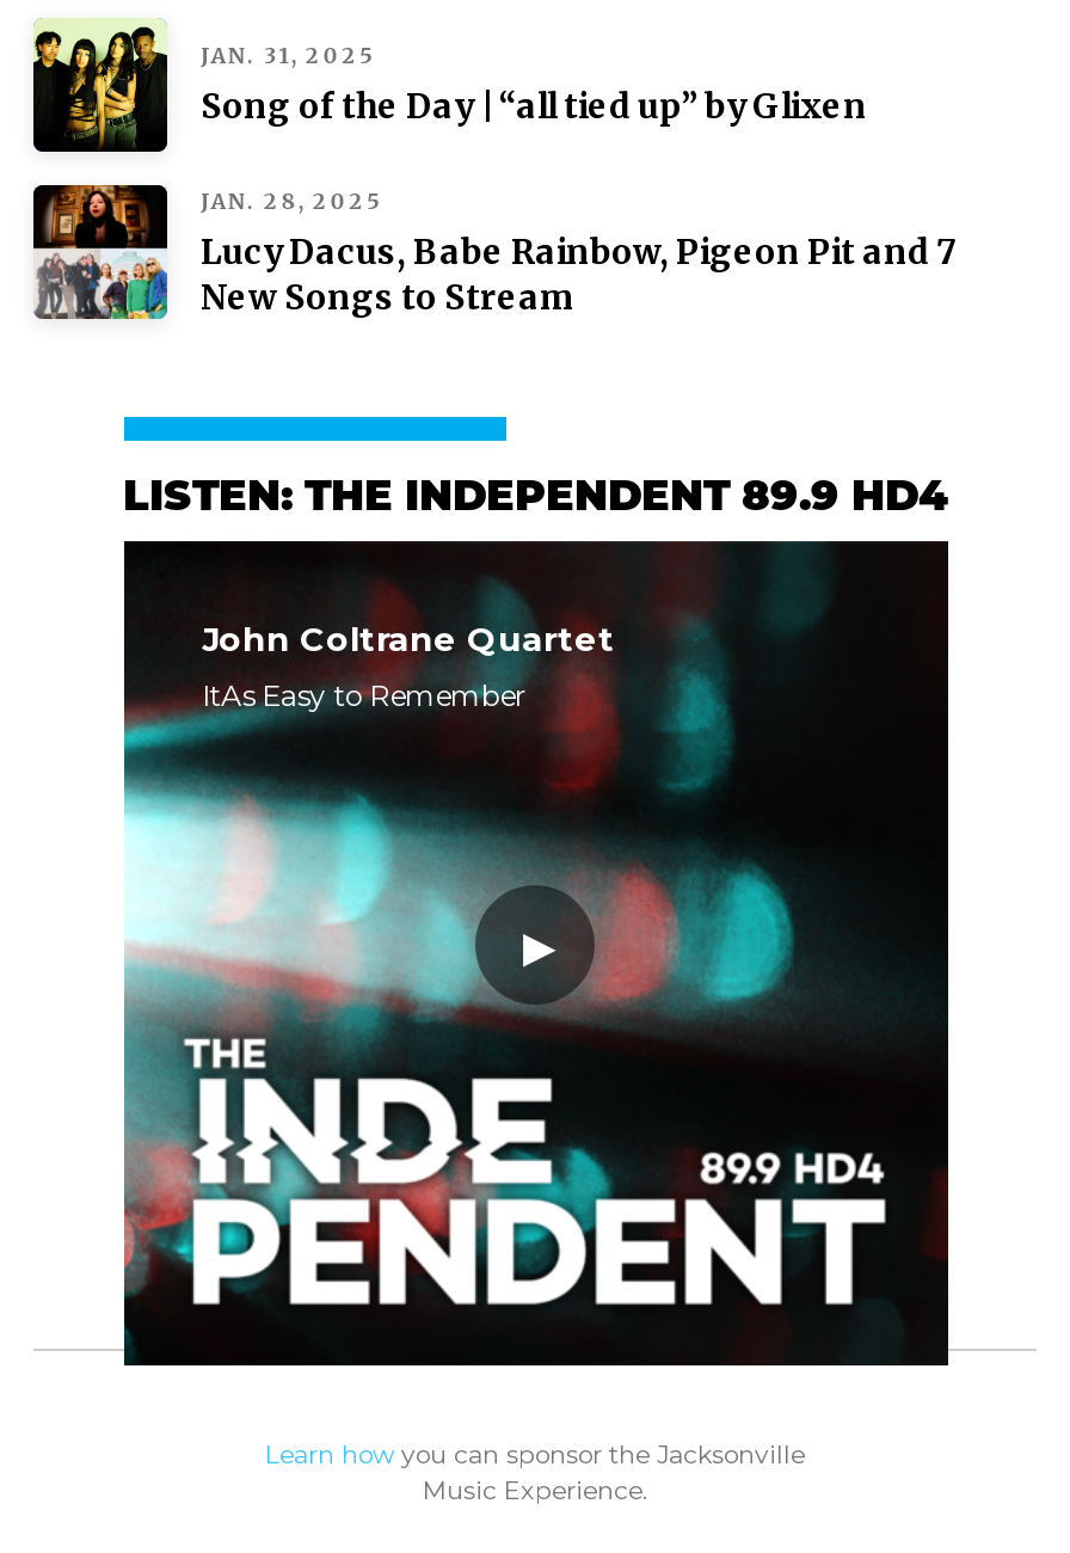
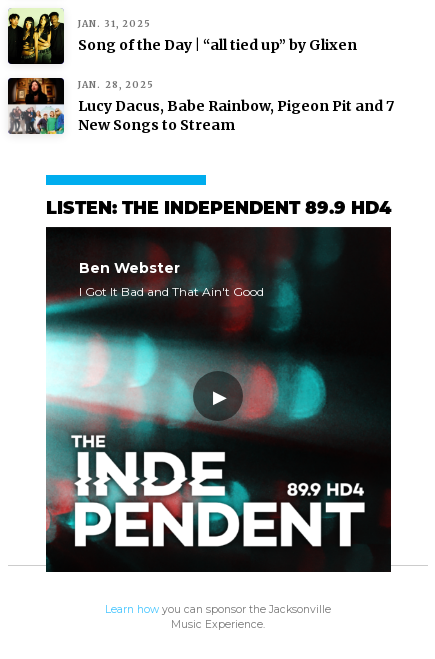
[202,617,615,712] John Coltrane Quartet | ItAs Easy to Remember -> [78,259,263,299] Ben Webster | I Got It Bad and That Ain't Good

